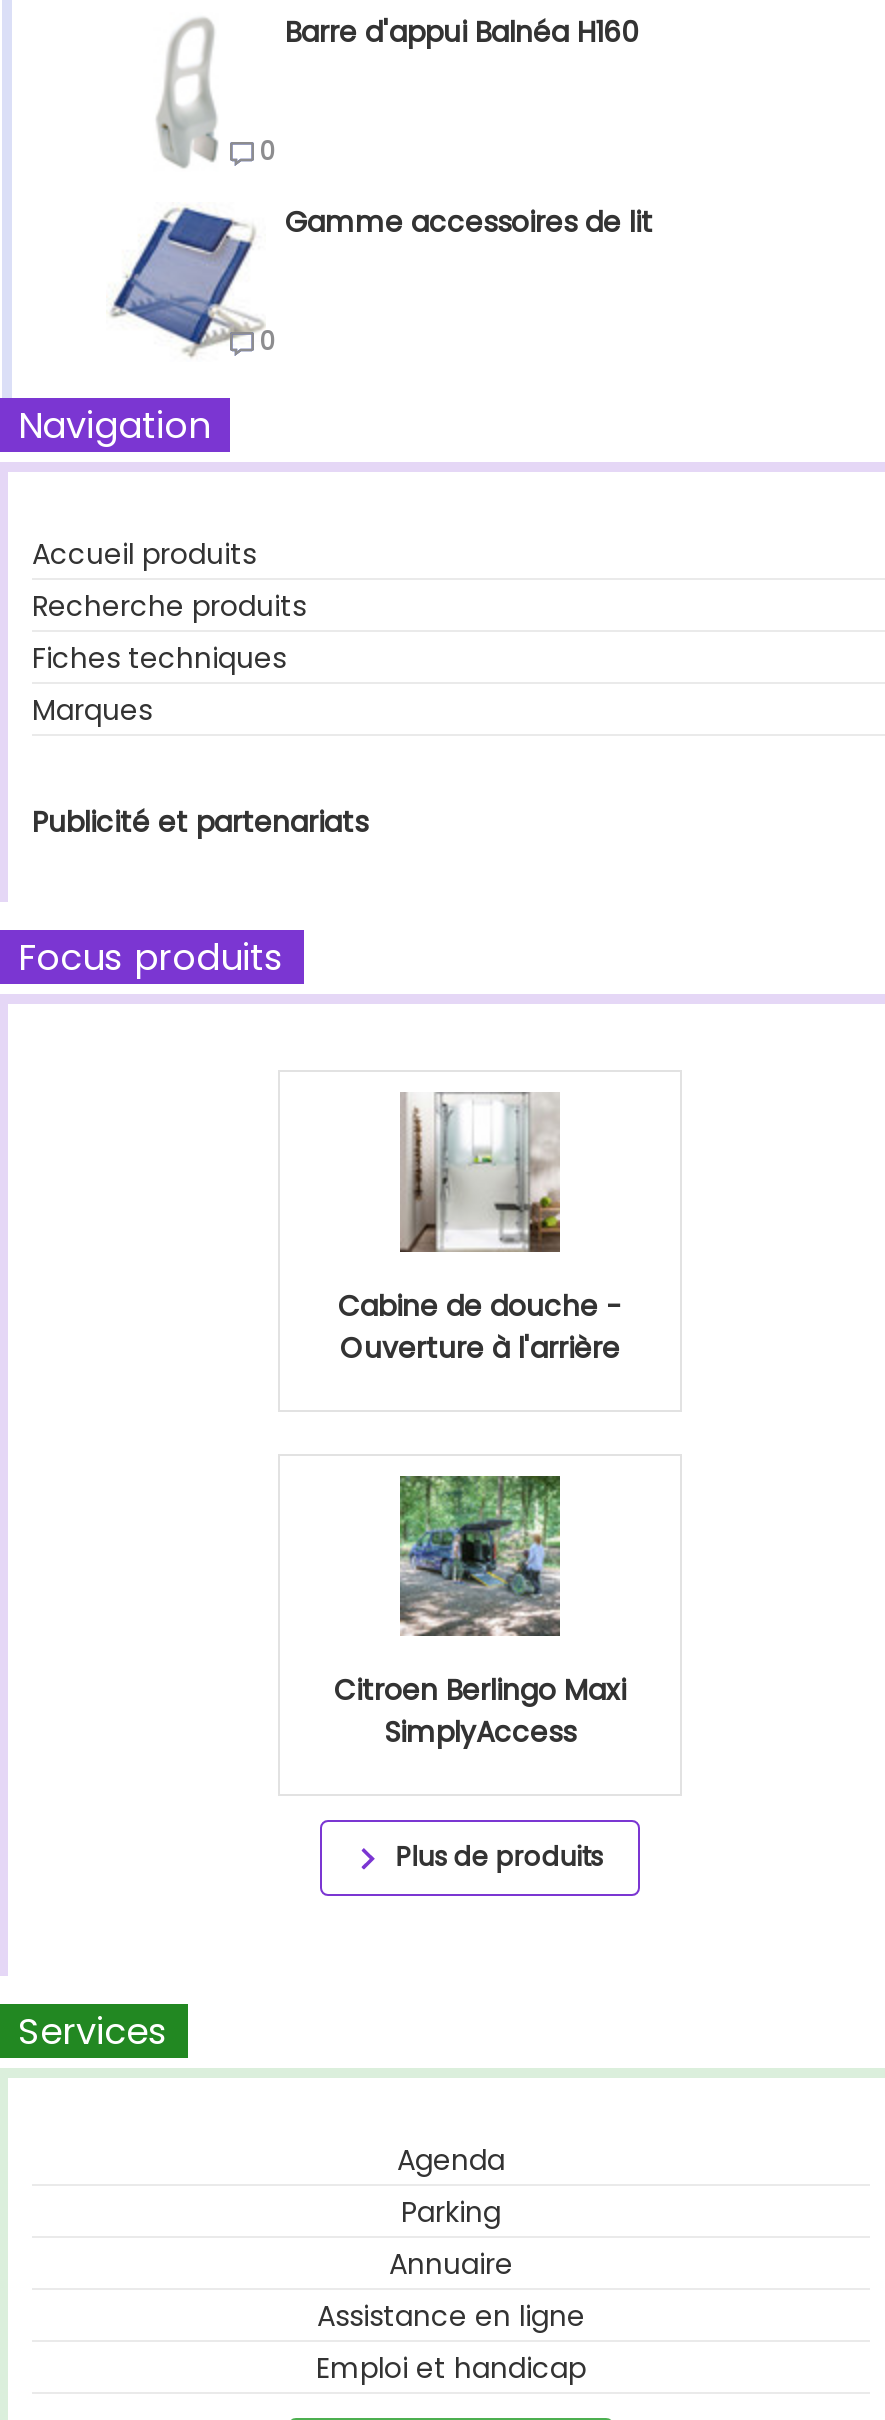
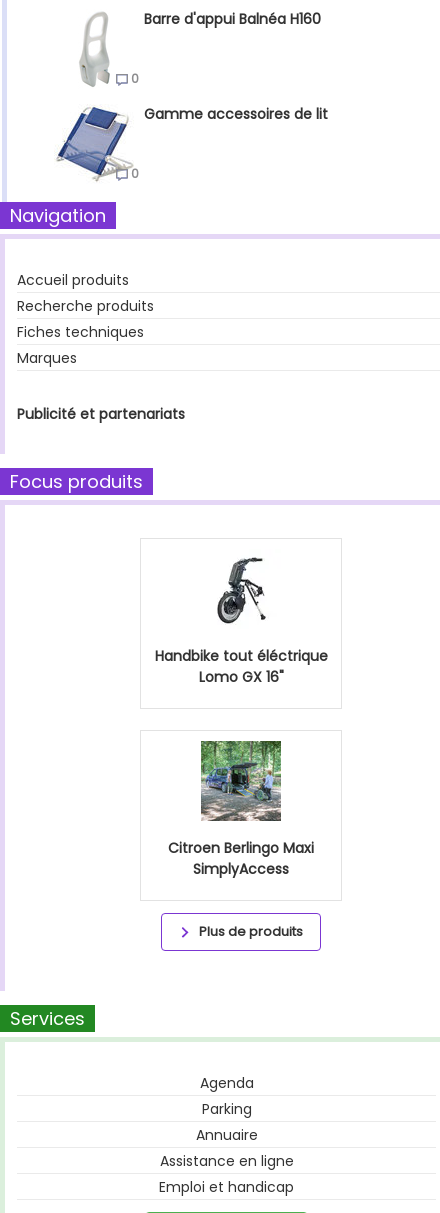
[338,1090,622,1368] [image] | Cabine de douche - | Ouverture à l'arrière -> [154,549,327,687] [image] | Handbike tout éléctrique | Lomo GX 16"

